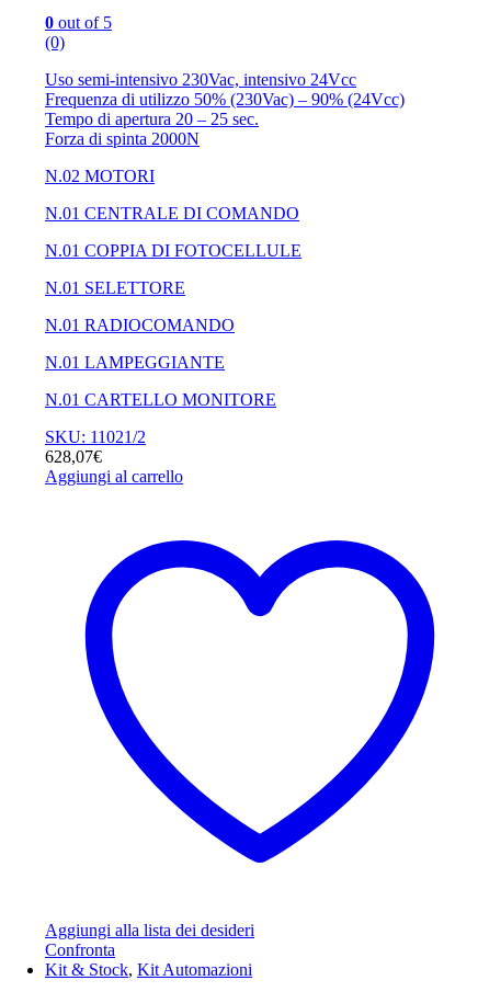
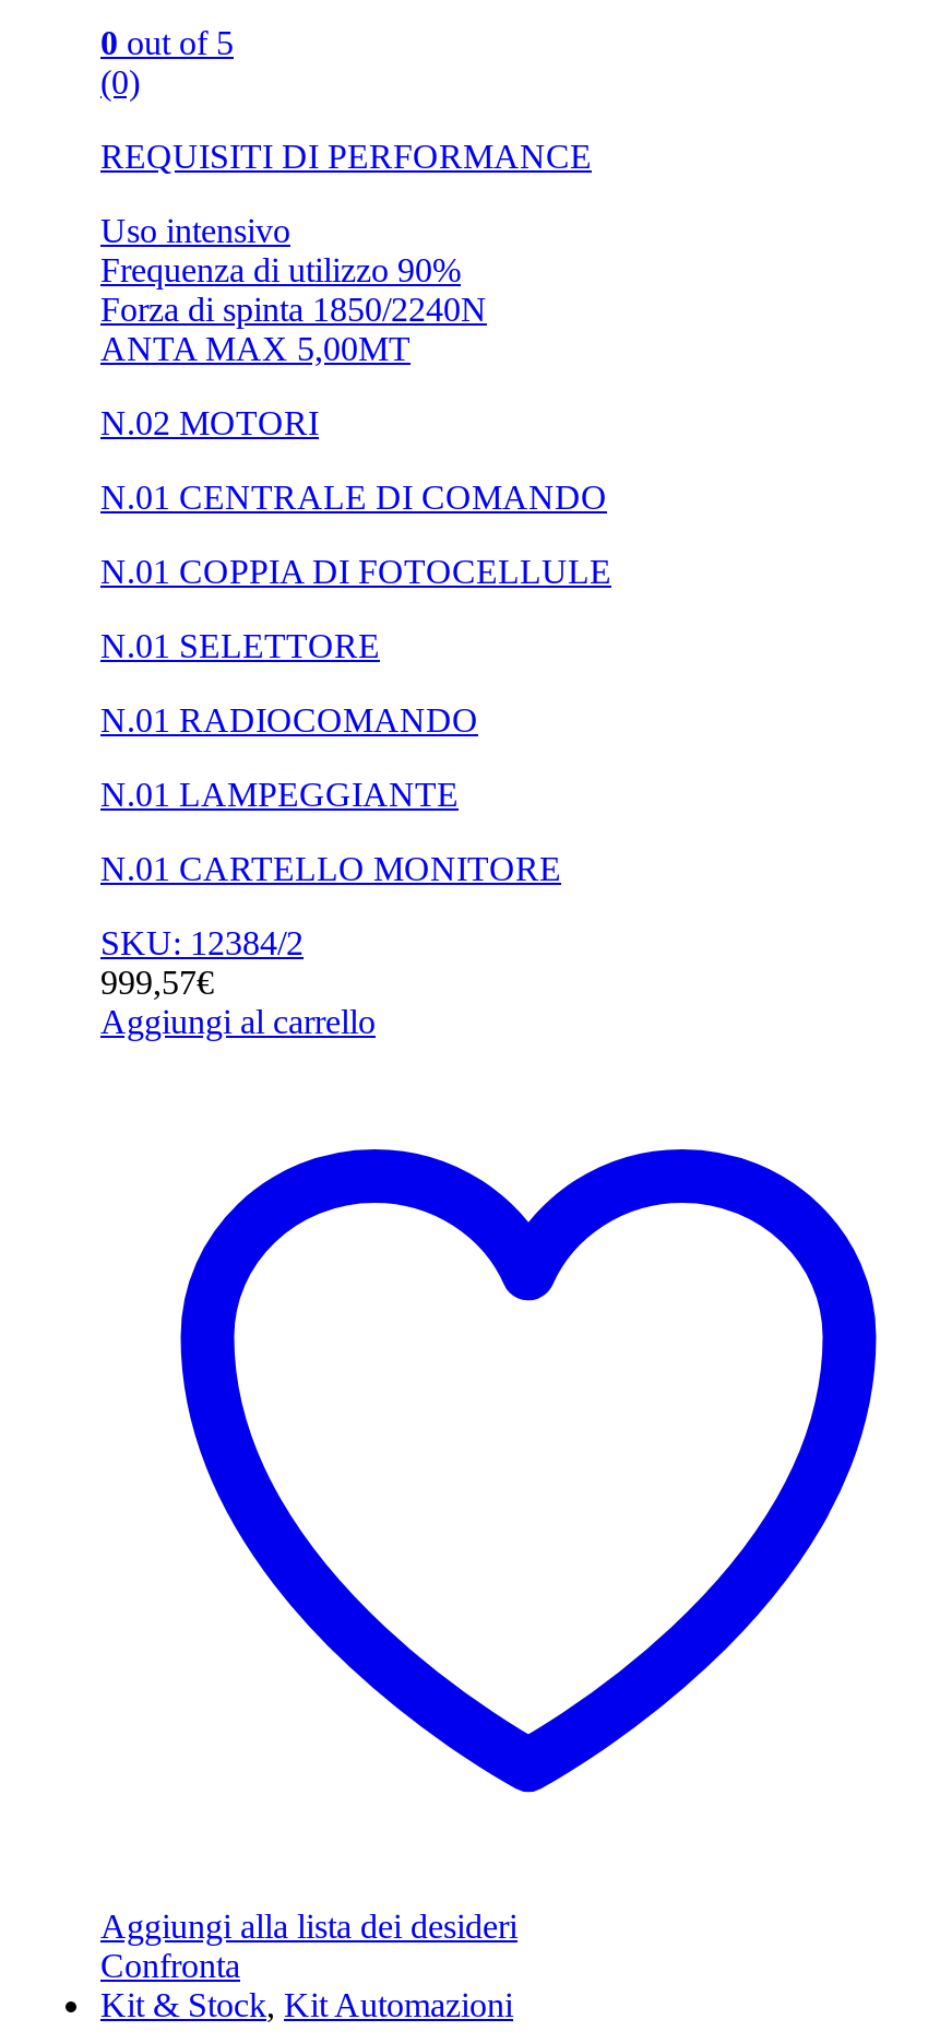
[45,70,405,148] Uso semi-intensivo 230Vac, intensivo 24Vcc | Frequenza di utilizzo 50% (230Vac) – 90% (24Vcc) | Tempo di apertura 20 – 25 sec. | Forza di spinta 2000N -> [100,137,592,366] REQUISITI DI PERFORMANCE | Uso intensivo | Frequenza di utilizzo 90% | Forza di spinta 1850/2240N | ANTA MAX 5,00MT
[45,427,146,446] SKU: 11021/2 -> [100,923,304,961] SKU: 12384/2
[45,447,102,465] 628,07€ -> [100,963,214,1000] 999,57€

